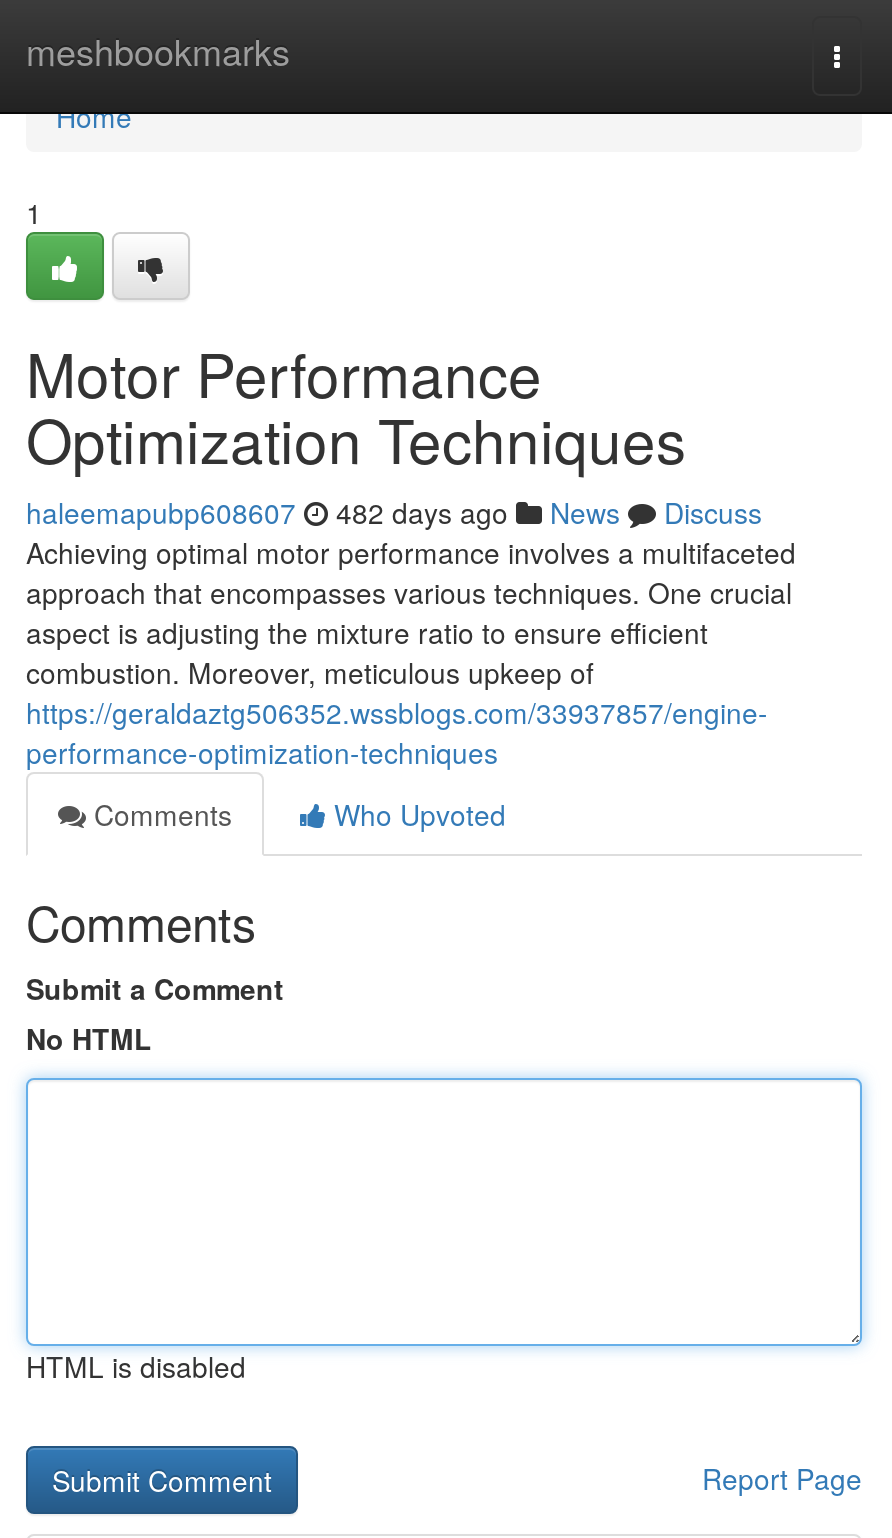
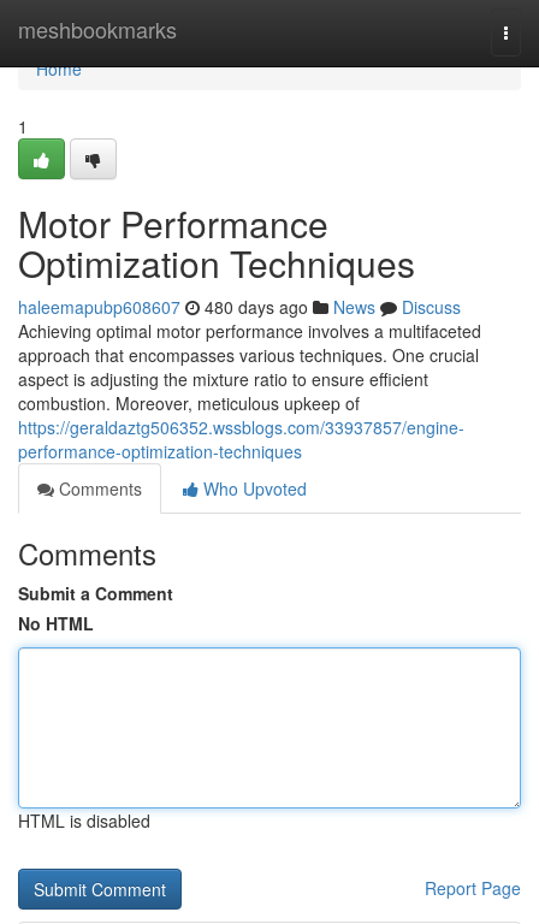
[26,492,762,532] haleemapubp608607 482 days ago News Discuss -> [18,295,461,319] haleemapubp608607 480 days ago News Discuss

